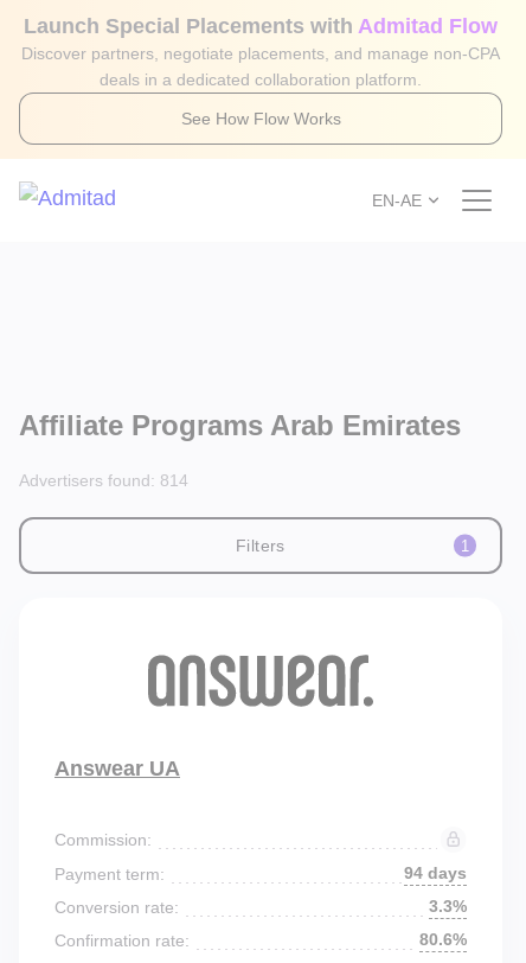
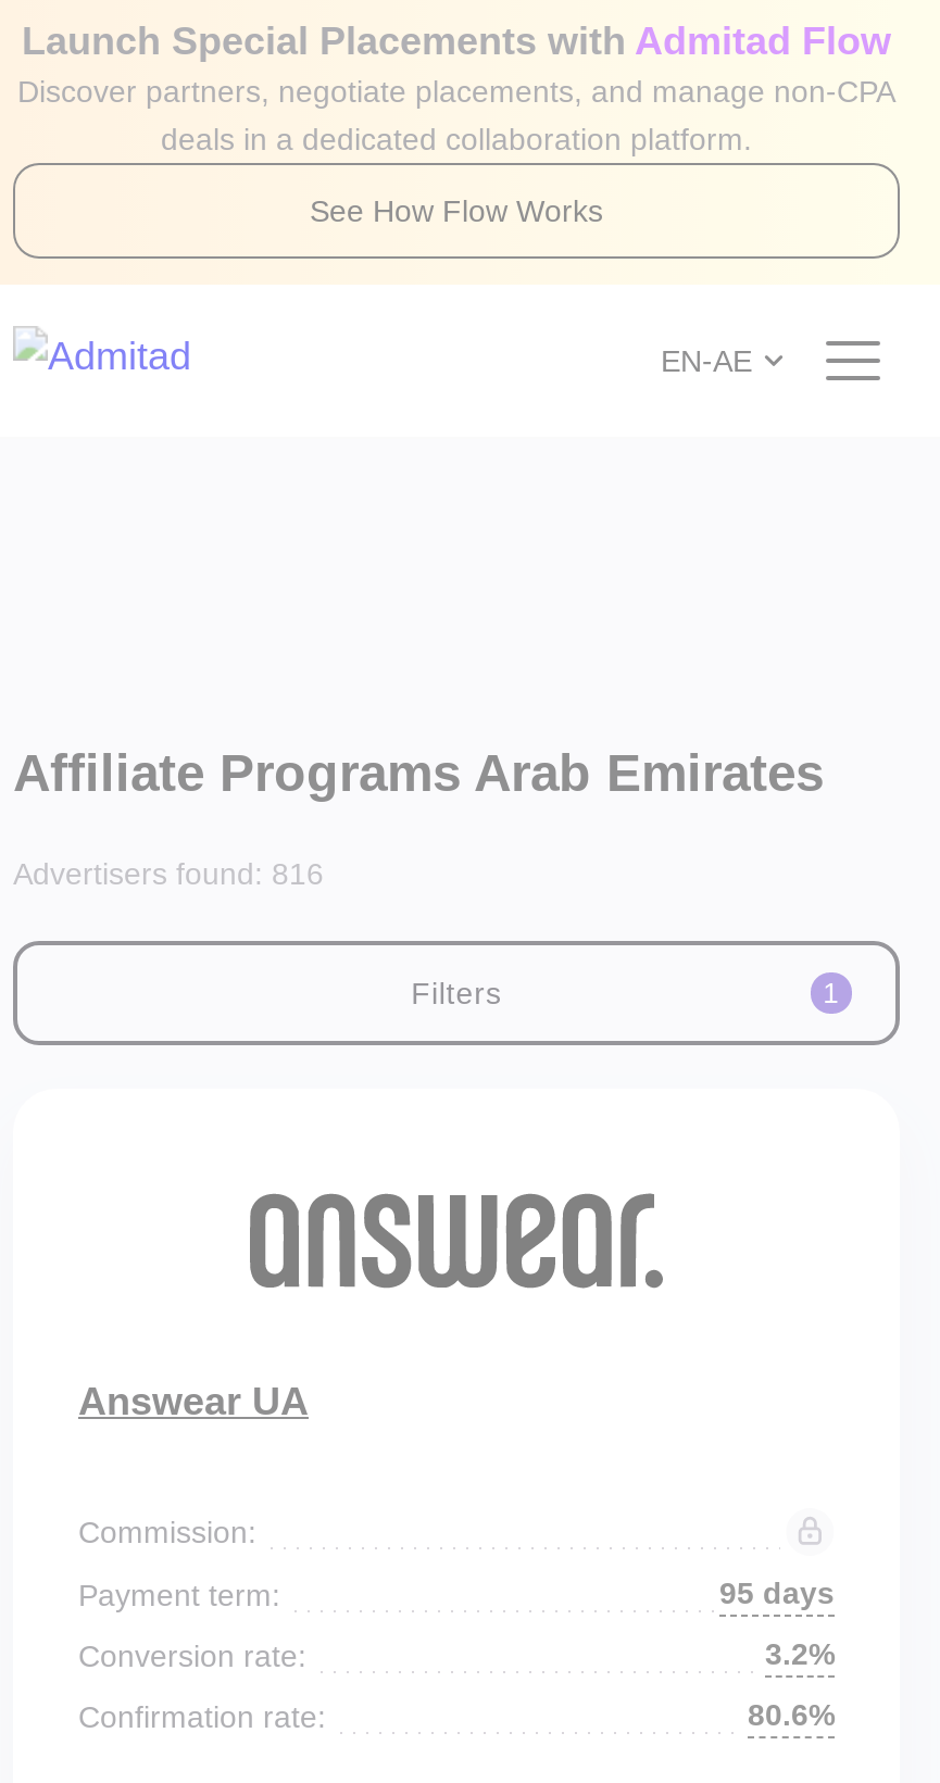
[19,471,188,490] Advertisers found: 814 -> [13,856,324,891] Advertisers found: 816
[404,863,467,882] 94 days -> [719,1575,835,1610] 95 days
[429,897,467,916] 3.3% -> [765,1636,835,1671] 3.2%

